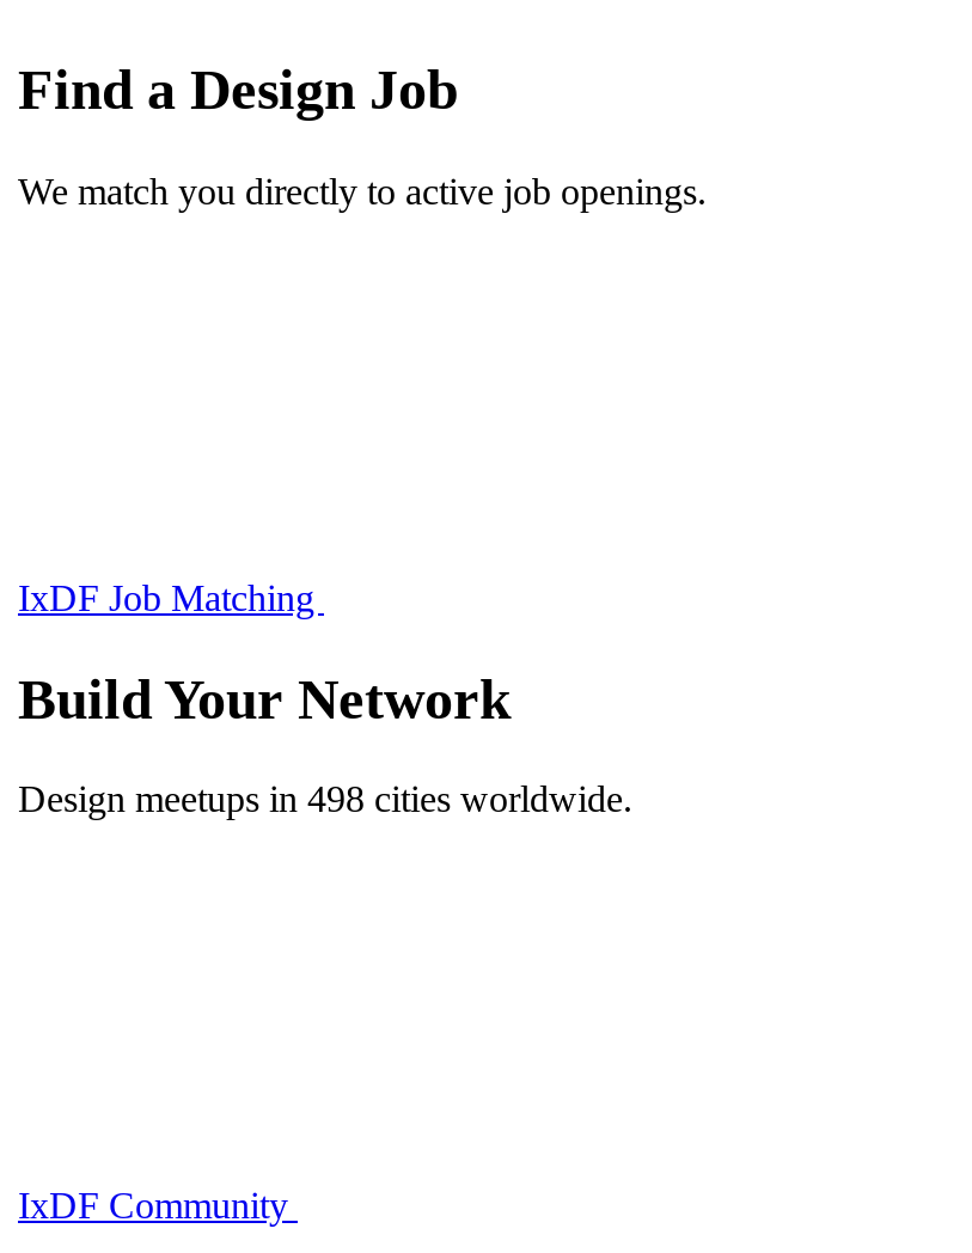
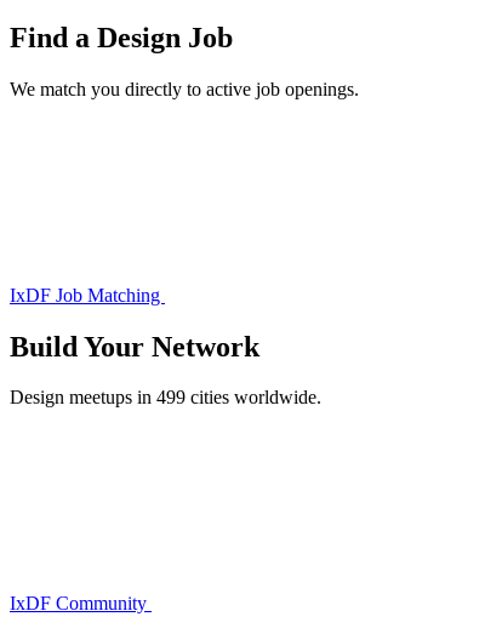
[18,779,632,820] Design meetups in 498 cities worldwide. -> [10,387,321,408] Design meetups in 499 cities worldwide.

